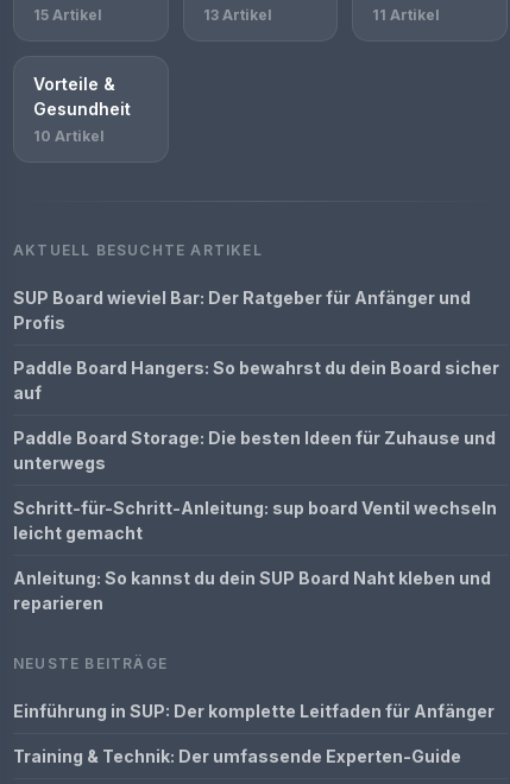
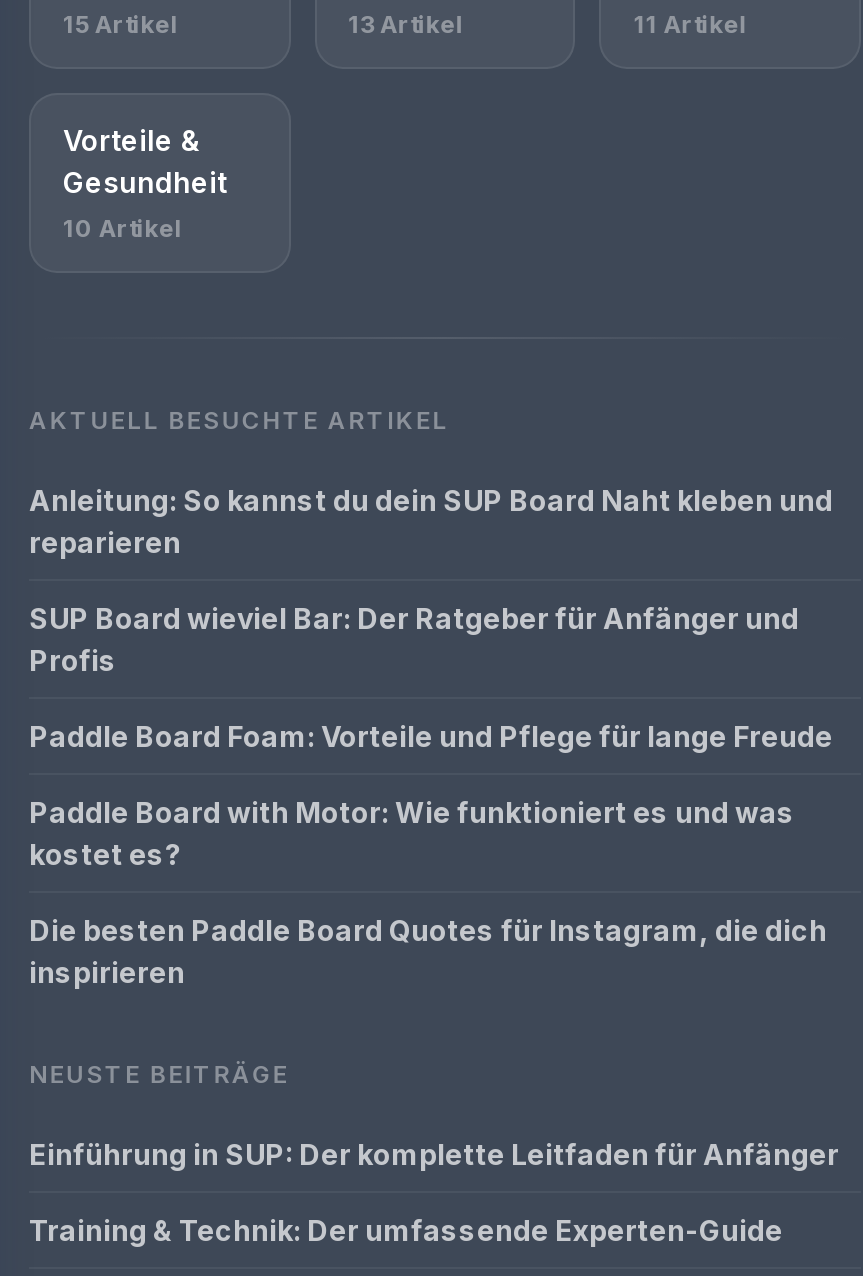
moved [13,287,471,333] -> [29,601,799,677]: SUP Board wieviel Bar: Der Ratgeber für Anfänger und | Profis
[13,358,499,543] Paddle Board Hangers: So bewahrst du dein Board sicher | auf | Paddle Board Storage: Die besten Ideen für Zuhause und | unterwegs | Schritt-für-Schritt-Anleitung: sup board Ventil wechseln | leicht gemacht -> [29,719,833,989] Paddle Board Foam: Vorteile und Pflege für lange Freude | Paddle Board with Motor: Wie funktioniert es und was | kostet es? | Die besten Paddle Board Quotes für Instagram, die dich | inspirieren
moved [13,568,491,613] -> [29,483,833,559]: Anleitung: So kannst du dein SUP Board Naht kleben und | reparieren

